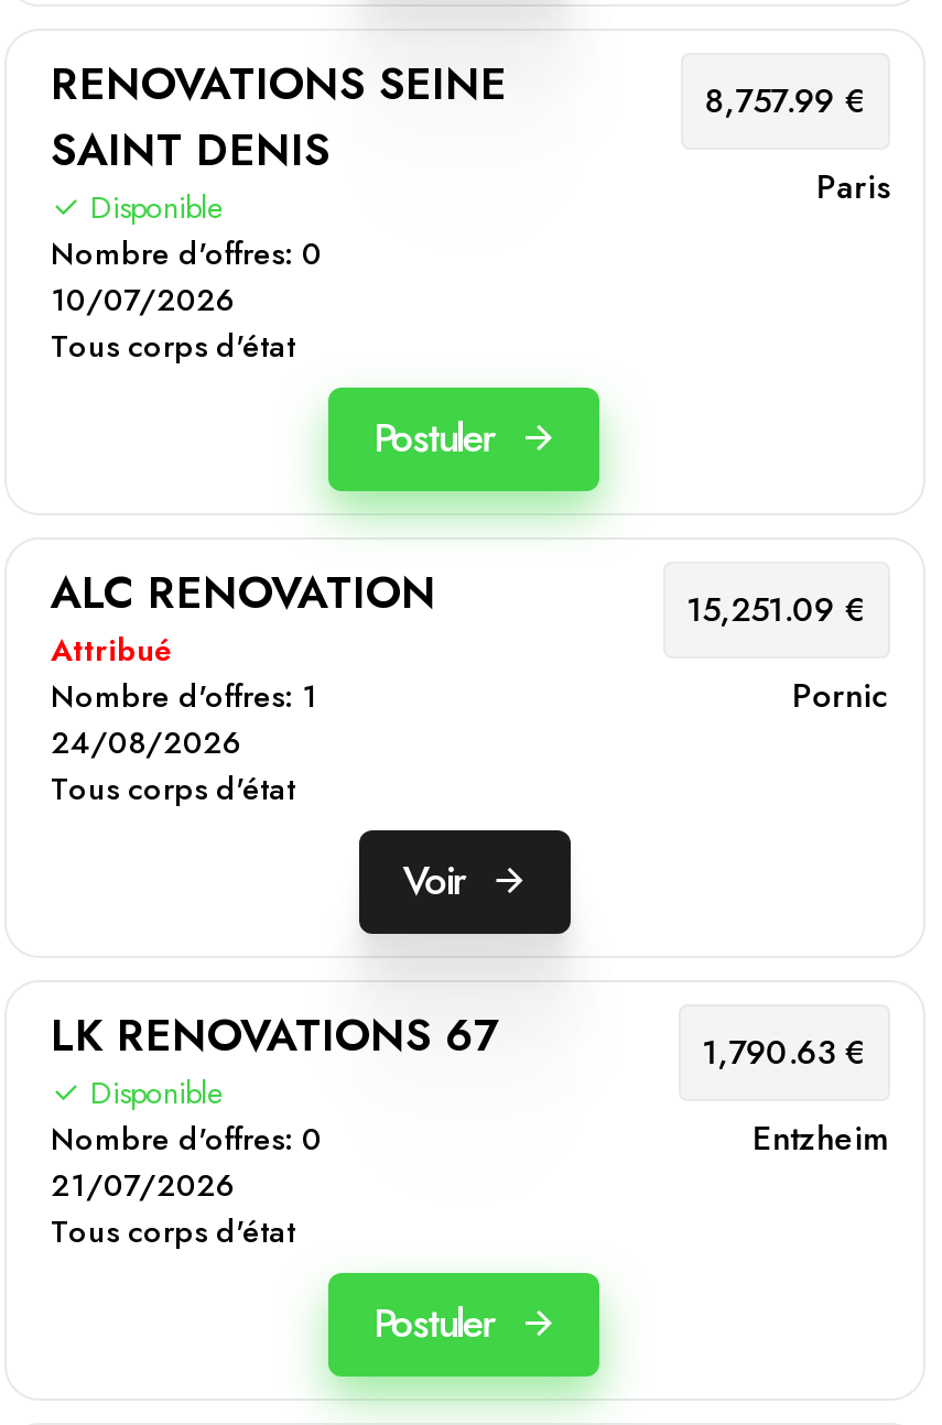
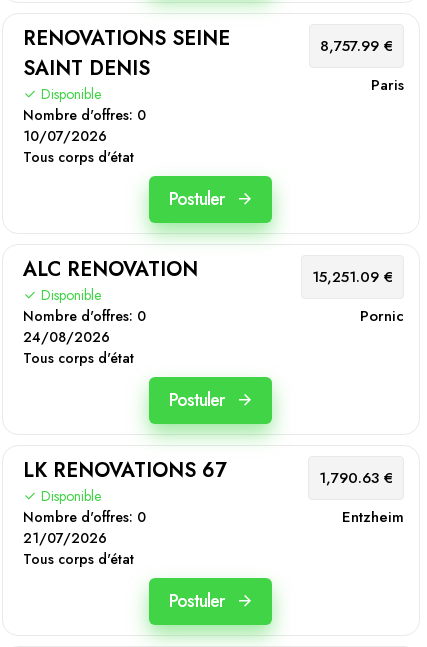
[51,628,317,718] Attribué | Nombre d'offres: 1 -> [23,285,146,326] Disponible | Nombre d'offres: 0
[403,852,472,910] Voir -> [169,387,227,413] Postuler

